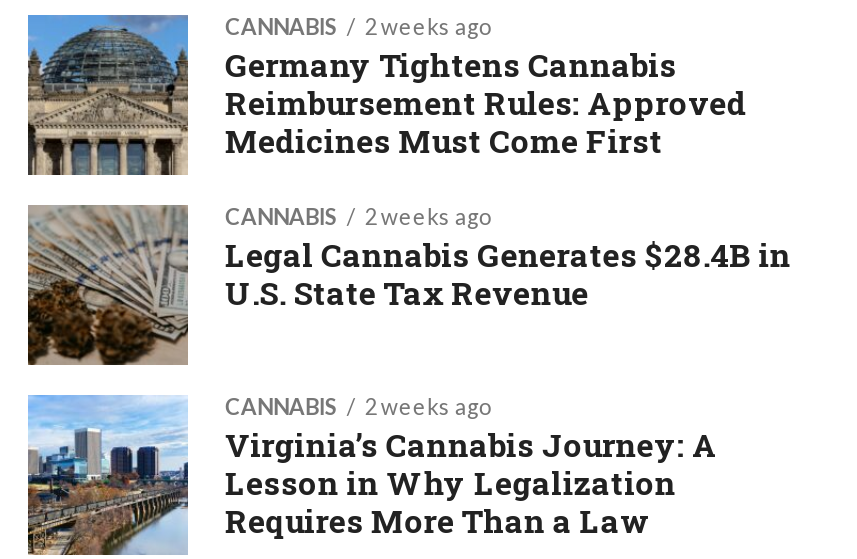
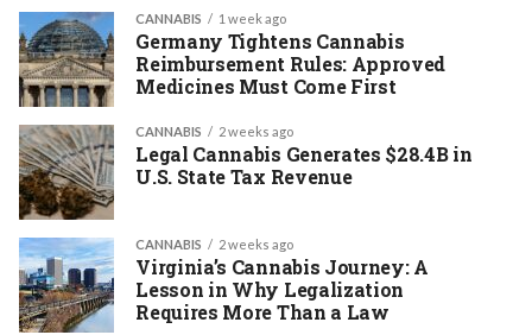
[225,13,491,39] CANNABIS 2 weeks ago -> [136,11,287,26] CANNABIS 1 week ago

